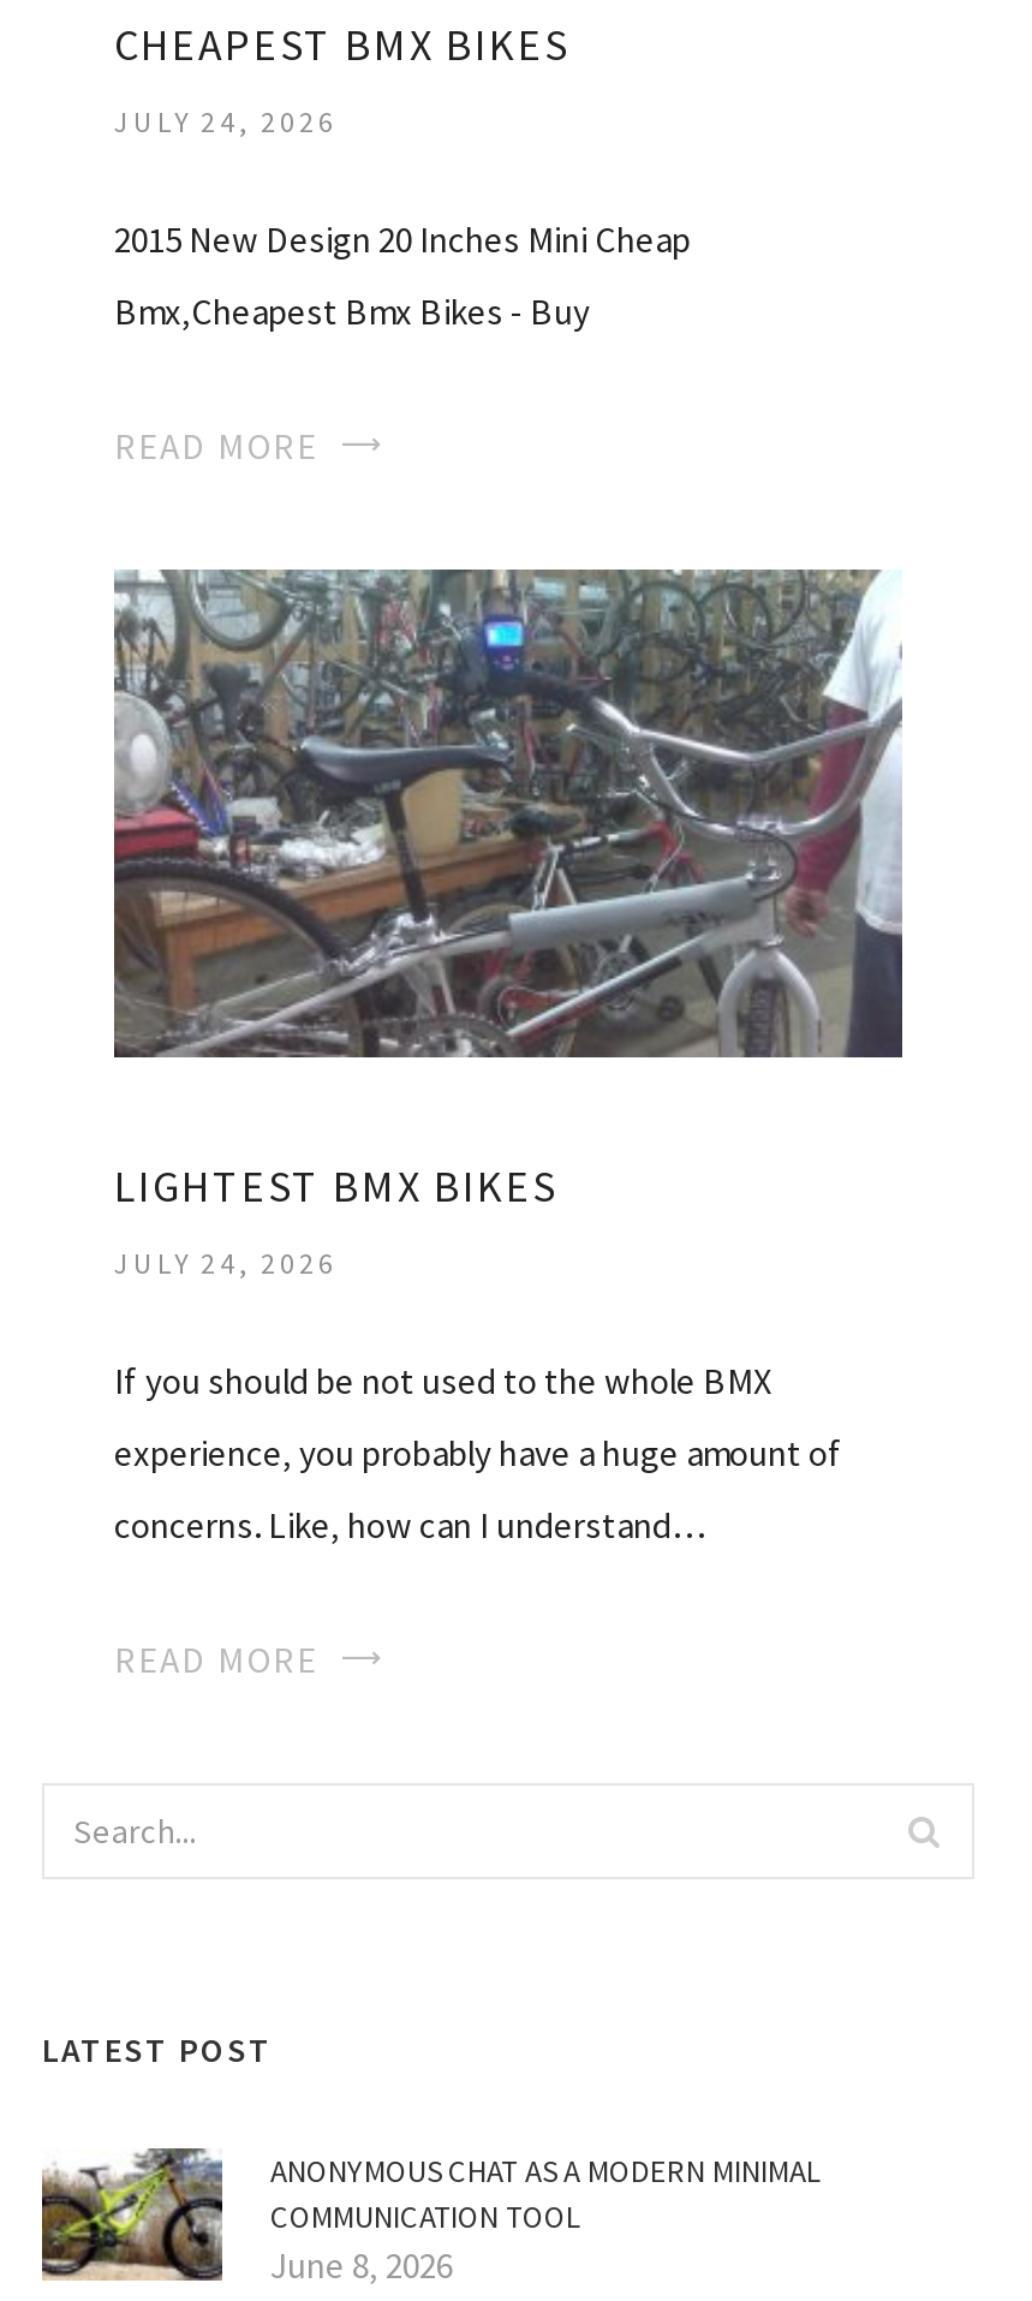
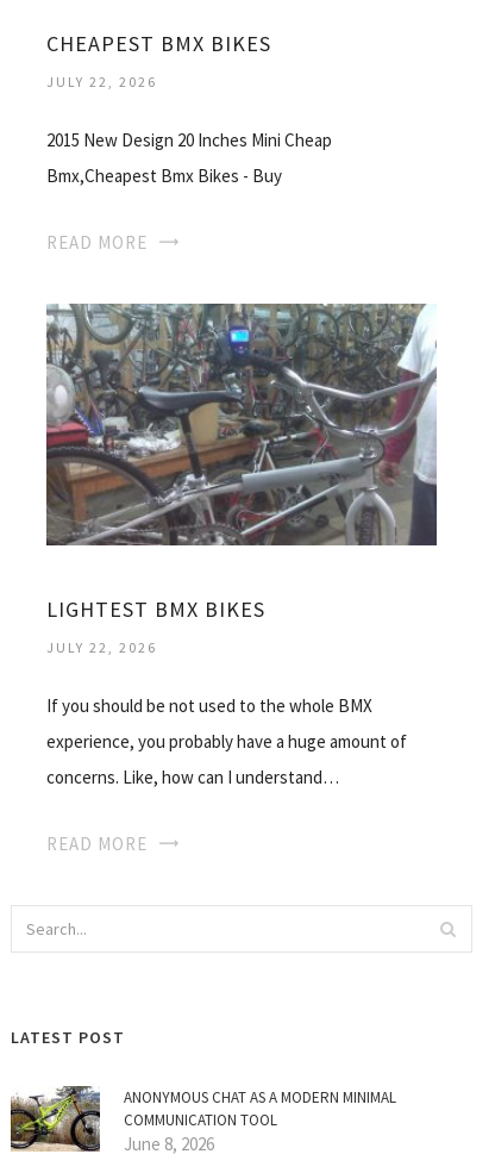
[114,104,338,140] JULY 24, 2026 -> [46,73,157,91] JULY 22, 2026
[114,1246,338,1282] JULY 24, 2026 -> [46,639,157,657] JULY 22, 2026

